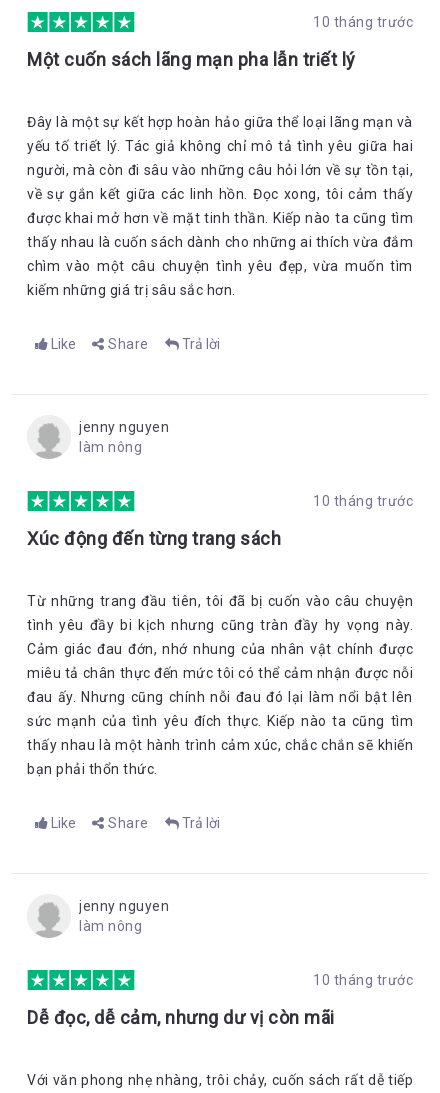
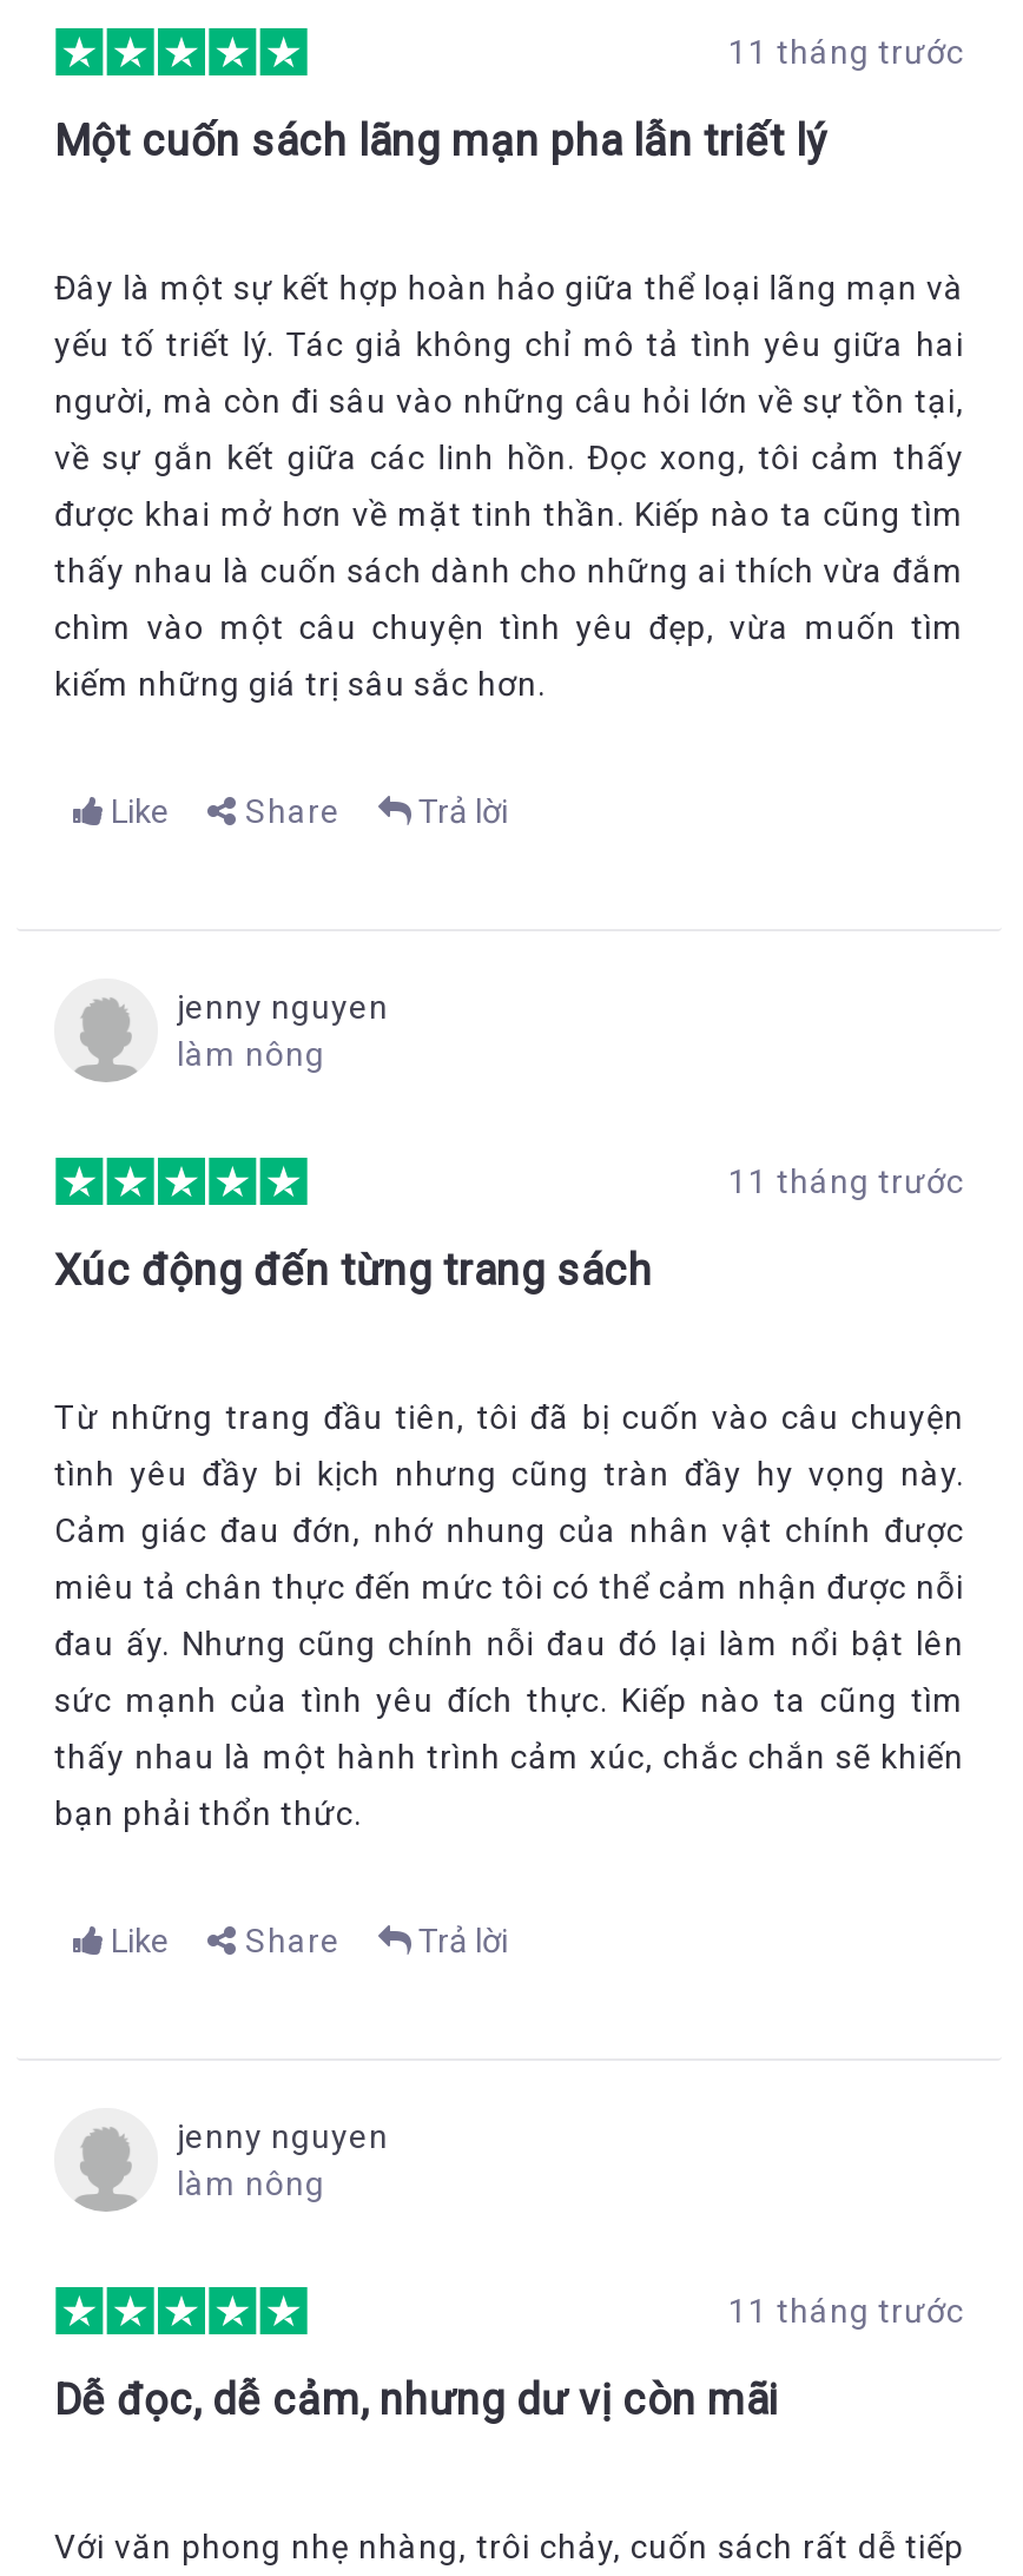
[313,14,413,30] 10 tháng trước -> [728,33,964,71] 11 tháng trước
[313,493,413,509] 10 tháng trước -> [728,1162,964,1200] 11 tháng trước
[313,972,413,988] 10 tháng trước -> [728,2292,964,2330] 11 tháng trước

